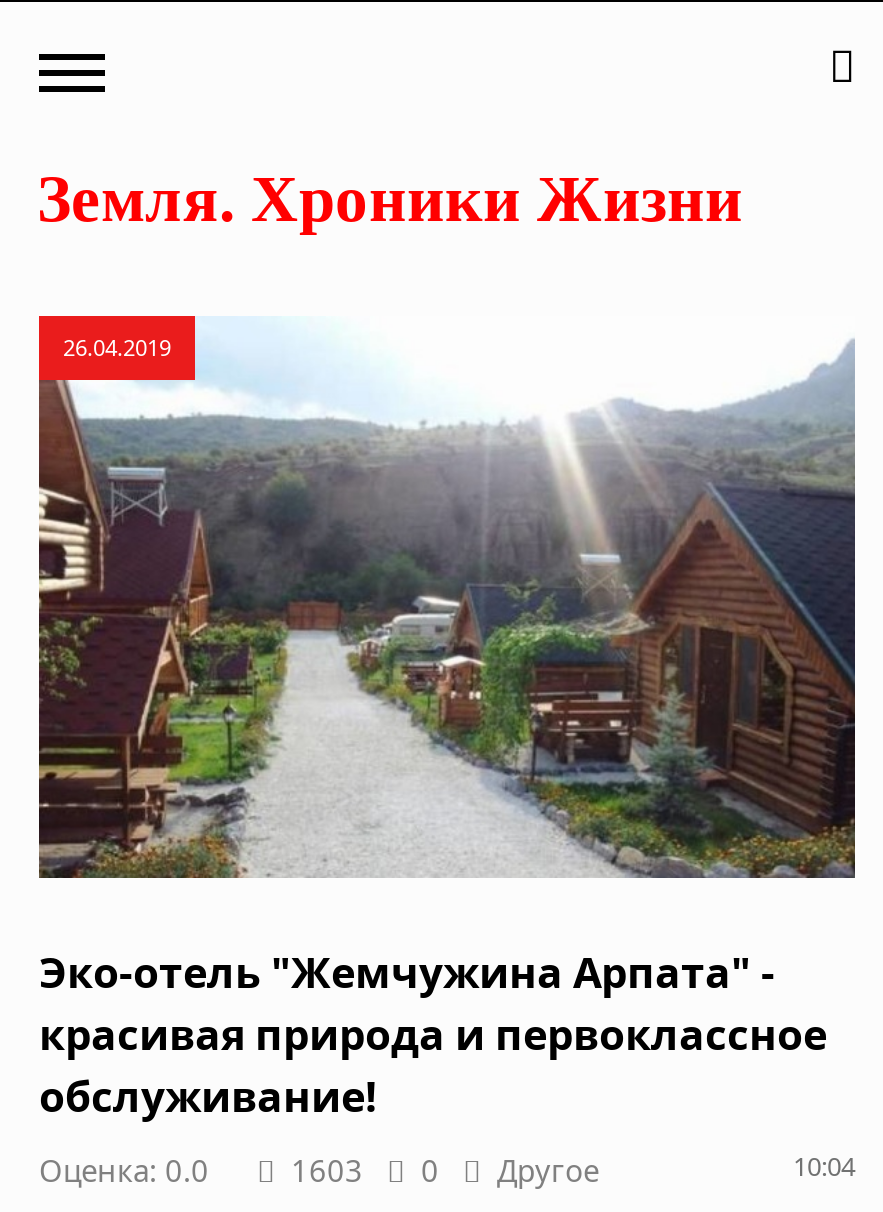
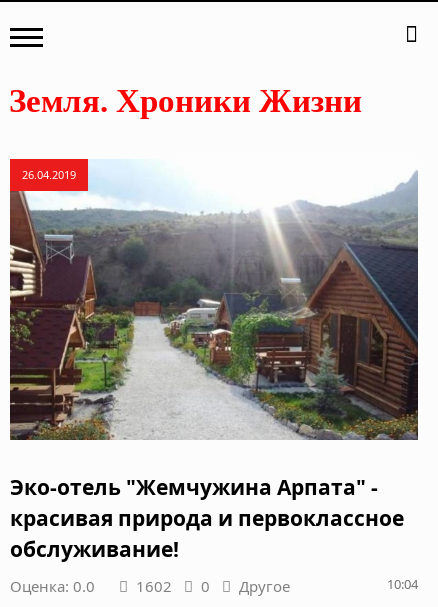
[39,1149,599,1189] Оценка: 0.0 1603 0 Другое -> [10,575,290,595] Оценка: 0.0 1602 0 Другое

